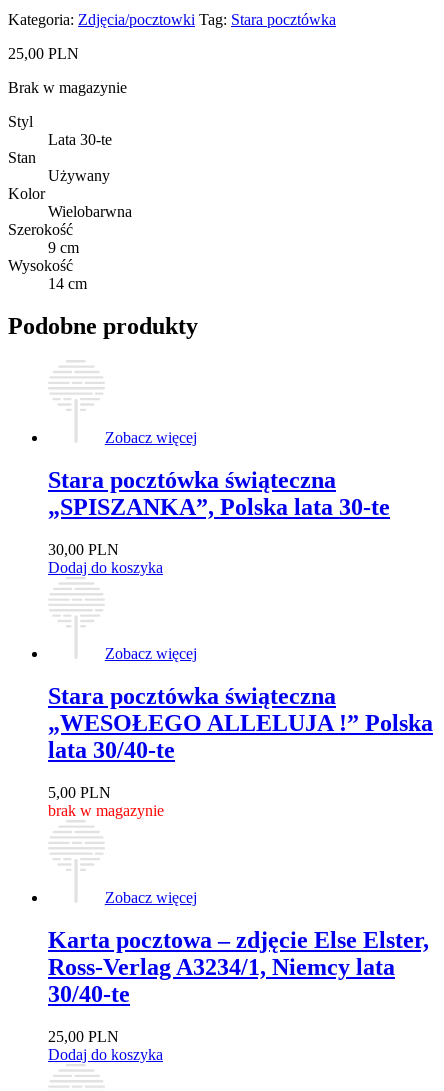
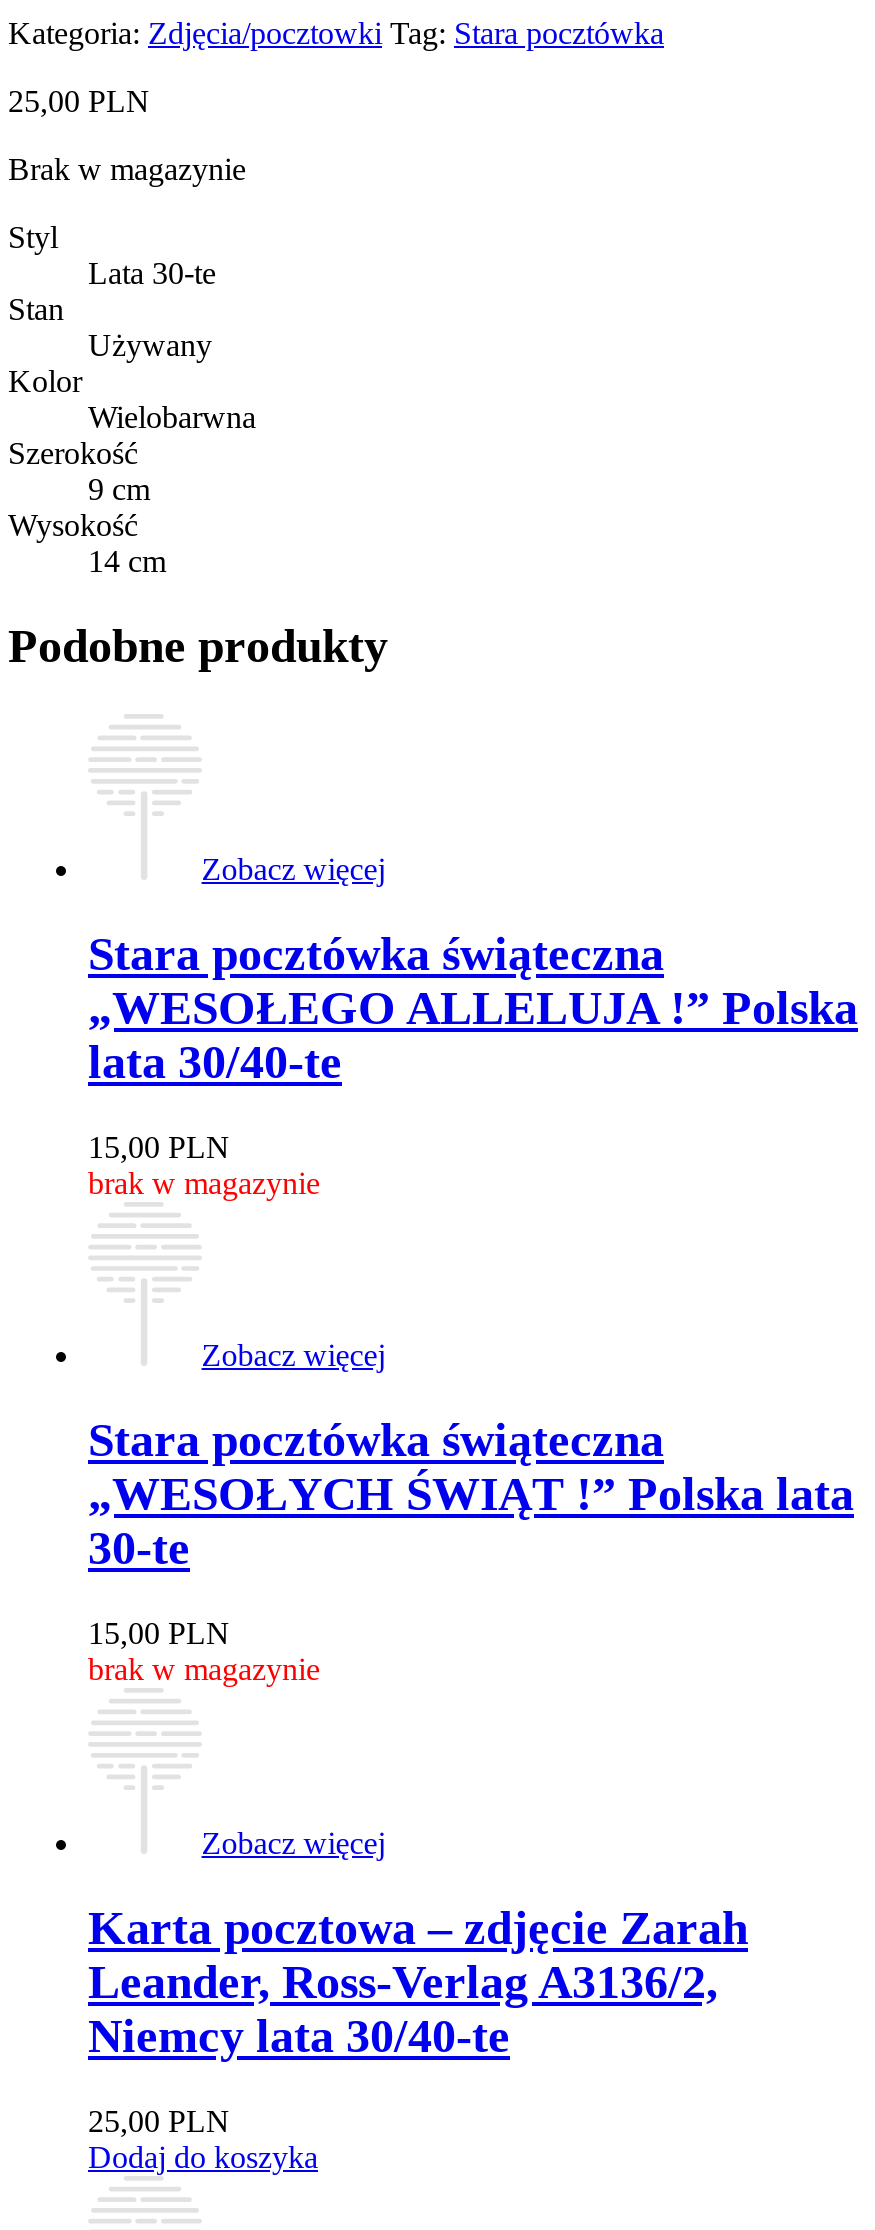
[48,494,390,520] „SPISZANKA”, Polska lata 30-te -> none
[48,541,163,576] 30,00 PLN | Dodaj do koszyka -> [88,1129,320,1199] 15,00 PLN | brak w magazynie
moved [48,710,433,763] -> [88,981,858,1087]: „WESOŁEGO ALLELUJA !” Polska | lata 30/40-te
none -> [88,1469,854,1575] „WESOŁYCH ŚWIĄT !” Polska lata | 30-te
[48,784,111,801] 5,00 PLN -> [88,1616,230,1650] 15,00 PLN
[48,927,429,1007] Karta pocztowa – zdjęcie Else Elster, | Ross-Verlag A3234/1, Niemcy lata | 30/40-te -> [88,1902,748,2062] Karta pocztowa – zdjęcie Zarah | Leander, Ross-Verlag A3136/2, | Niemcy lata 30/40-te

